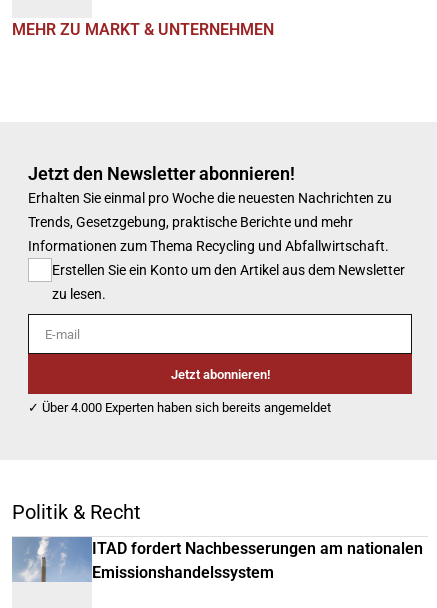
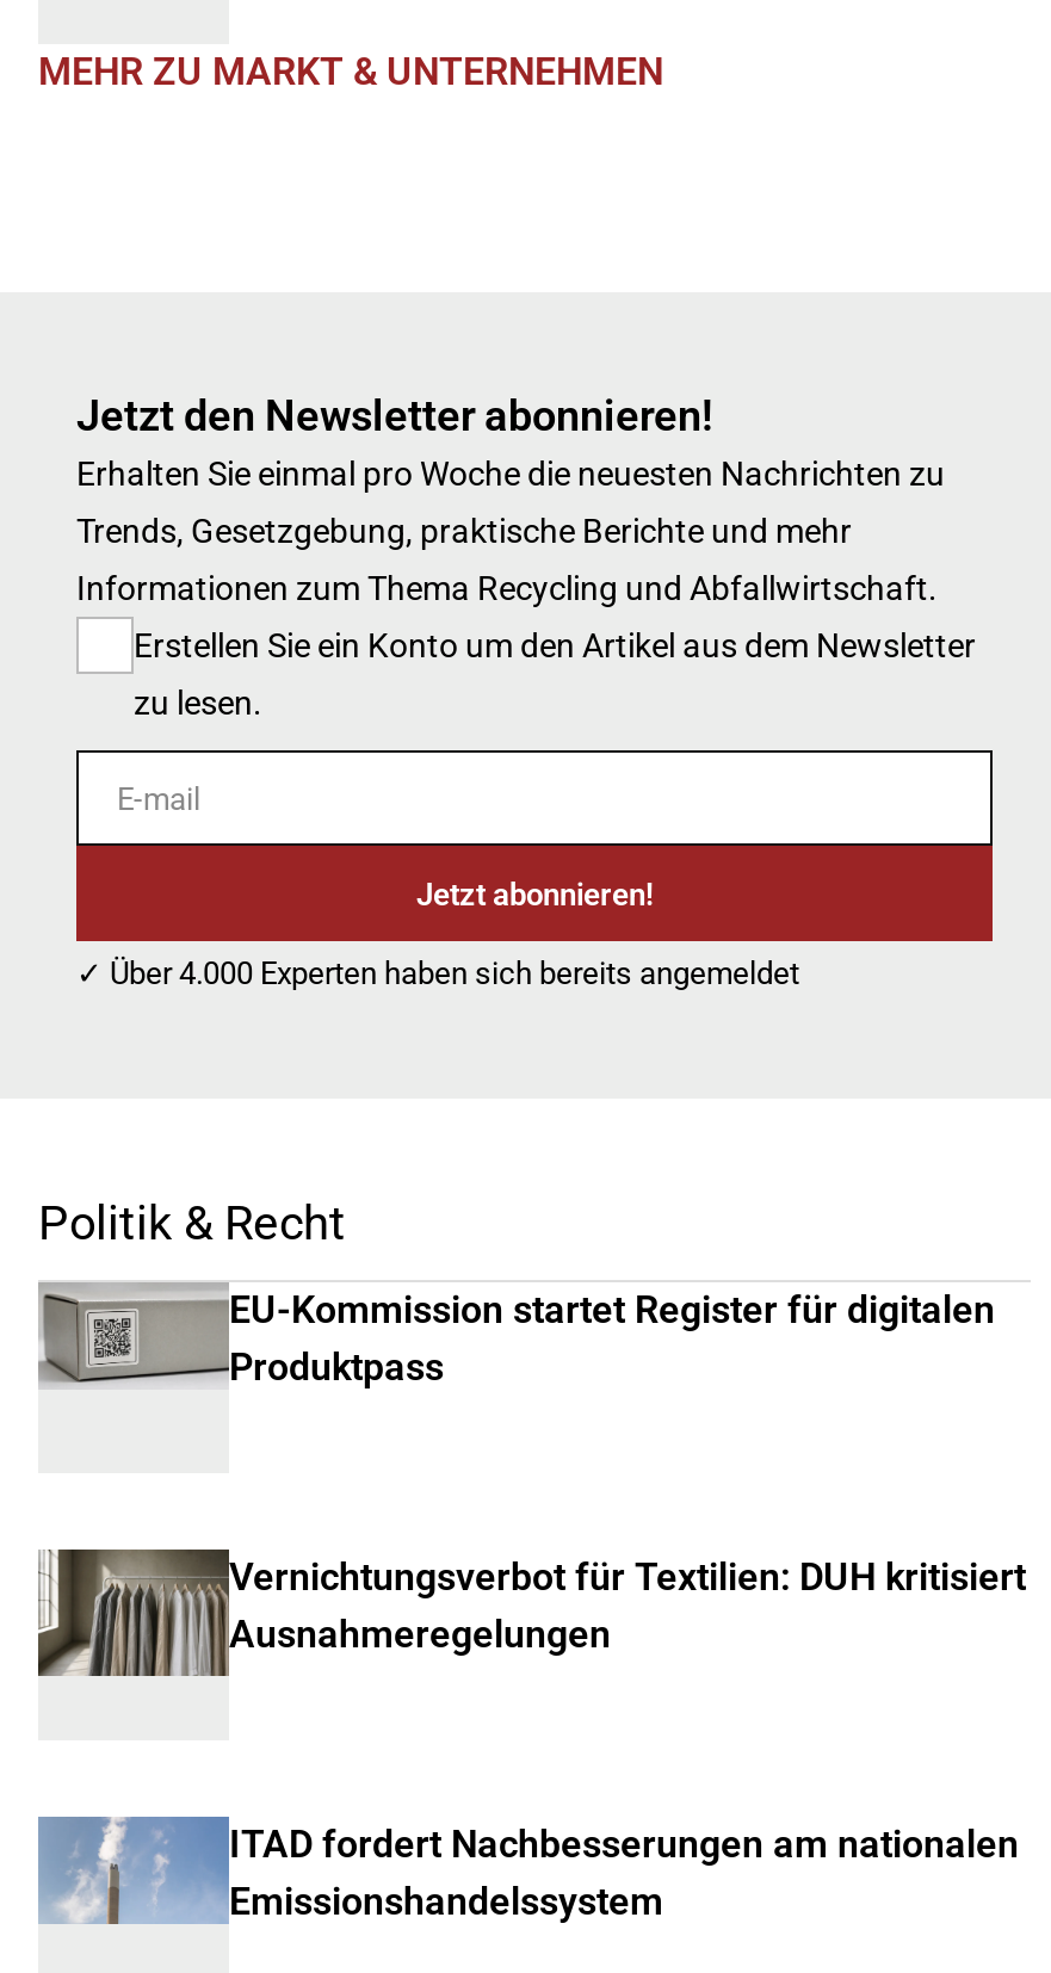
none -> [36,1547,1026,1678] [image] | Vernichtungsverbot für Textilien: DUH kritisiert | Ausnahmeregelungen
none -> [38,1282,995,1390] [image] | EU-Kommission startet Register für digitalen | Produktpass

